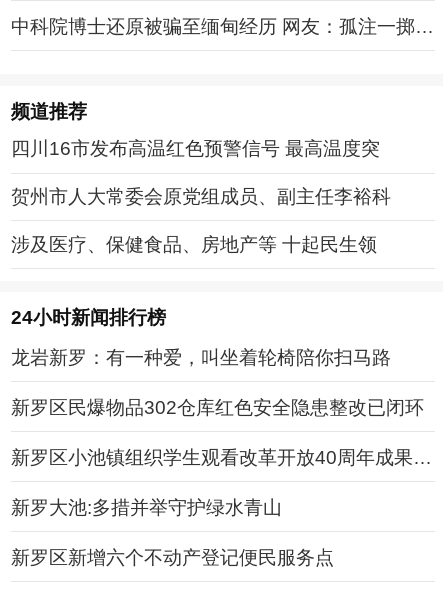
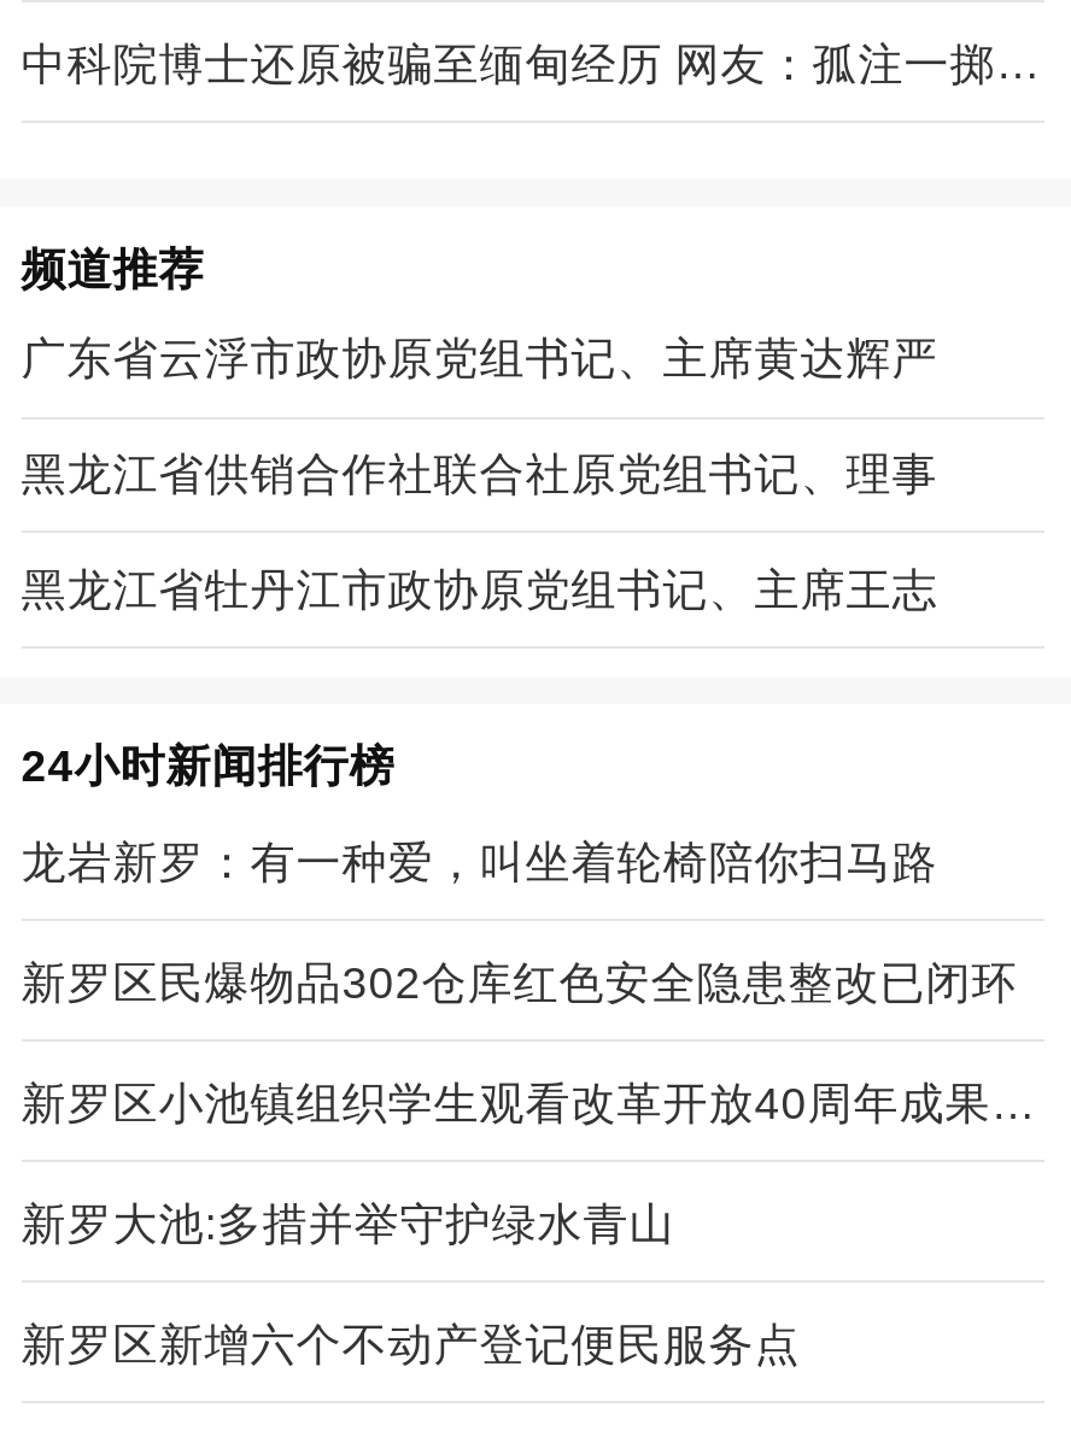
[11,138,380,159] 四川16市发布高温红色预警信号 最高温度突 -> [21,333,938,384] 广东省云浮市政协原党组书记、主席黄达辉严
[11,186,391,207] 贺州市人大常委会原党组成员、副主任李裕科 -> [21,448,938,499] 黑龙江省供销合作社联合社原党组书记、理事
[11,234,377,255] 涉及医疗、保健食品、房地产等 十起民生领 -> [21,563,938,614] 黑龙江省牡丹江市政协原党组书记、主席王志

